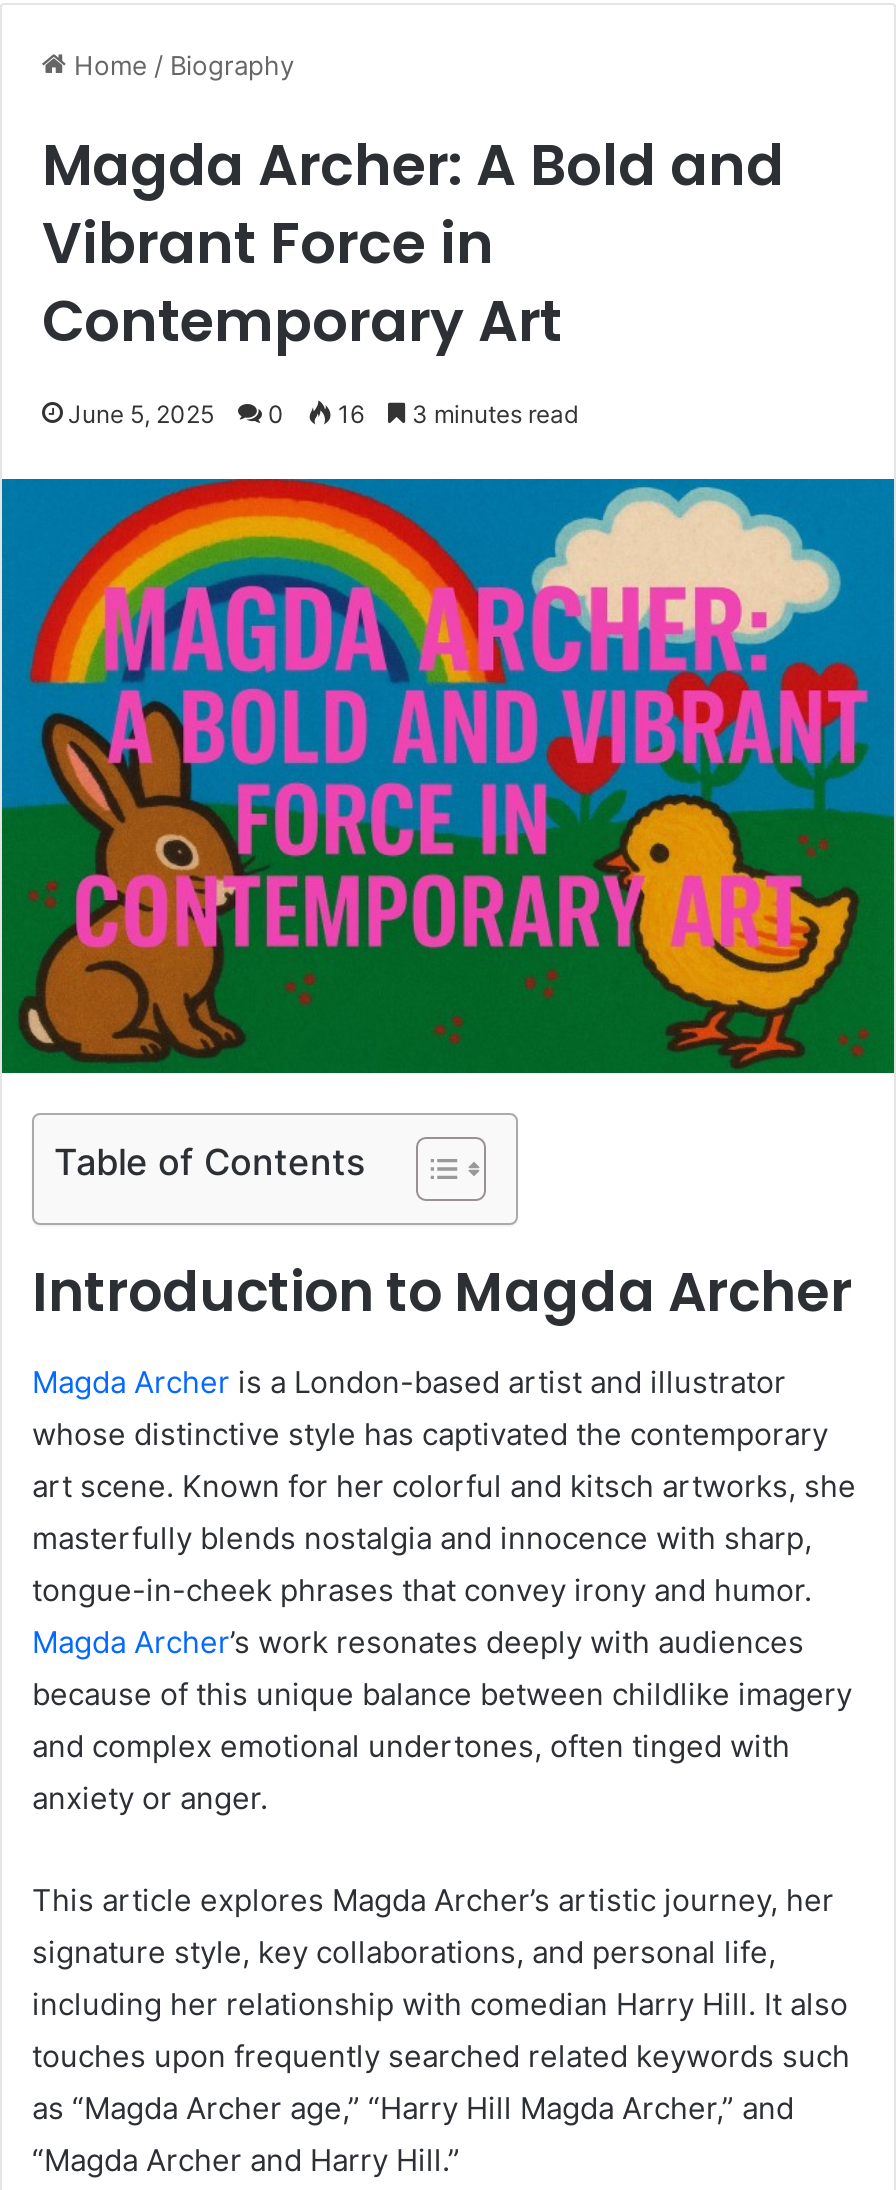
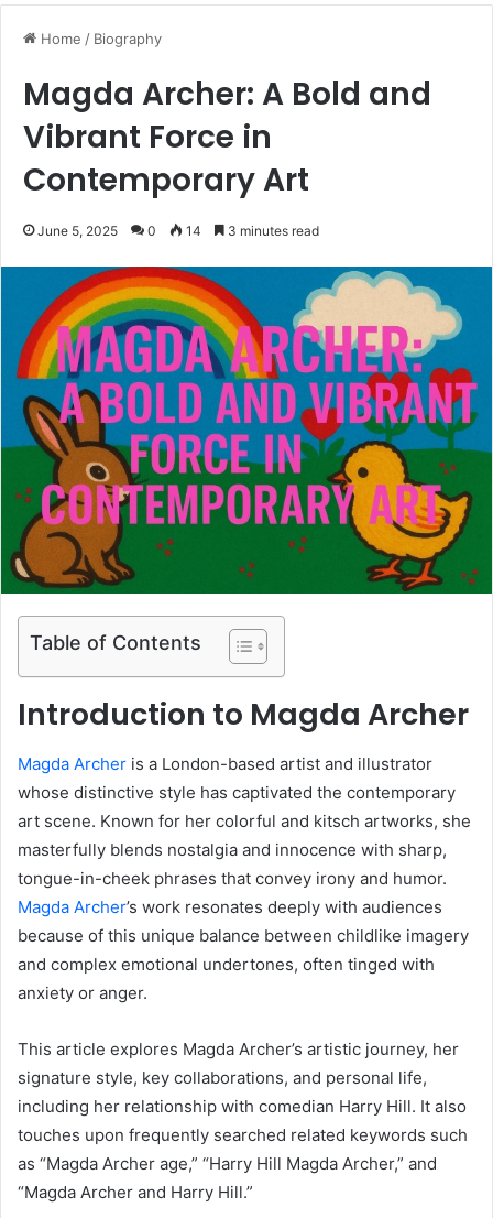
[68,399,578,429] June 5, 2025 0 16 3 minutes read -> [37,222,319,239] June 5, 2025 0 14 3 minutes read

